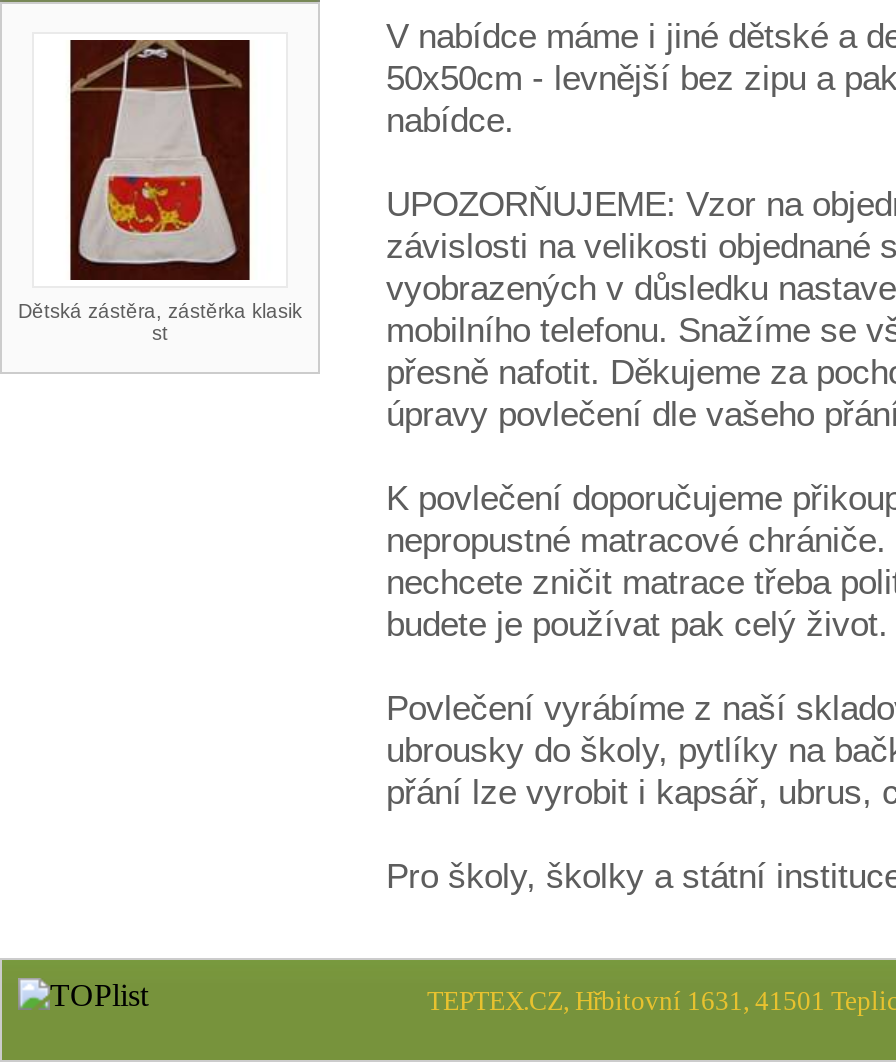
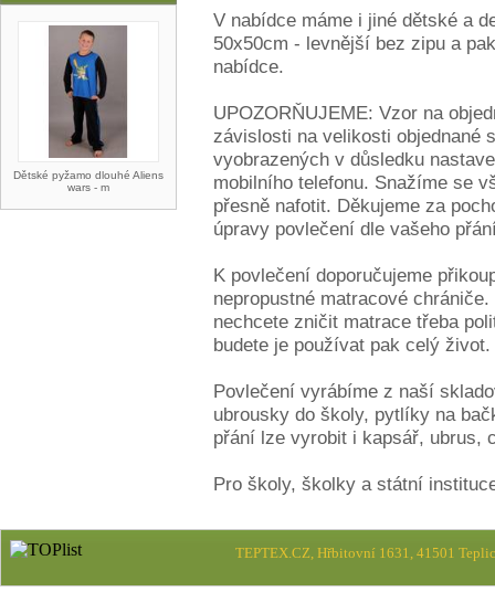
[18,38,302,344] [image] | Dětská zástěra, zástěrka klasik | st -> [13,22,164,193] [image] | Dětské pyžamo dlouhé Aliens | wars - m

